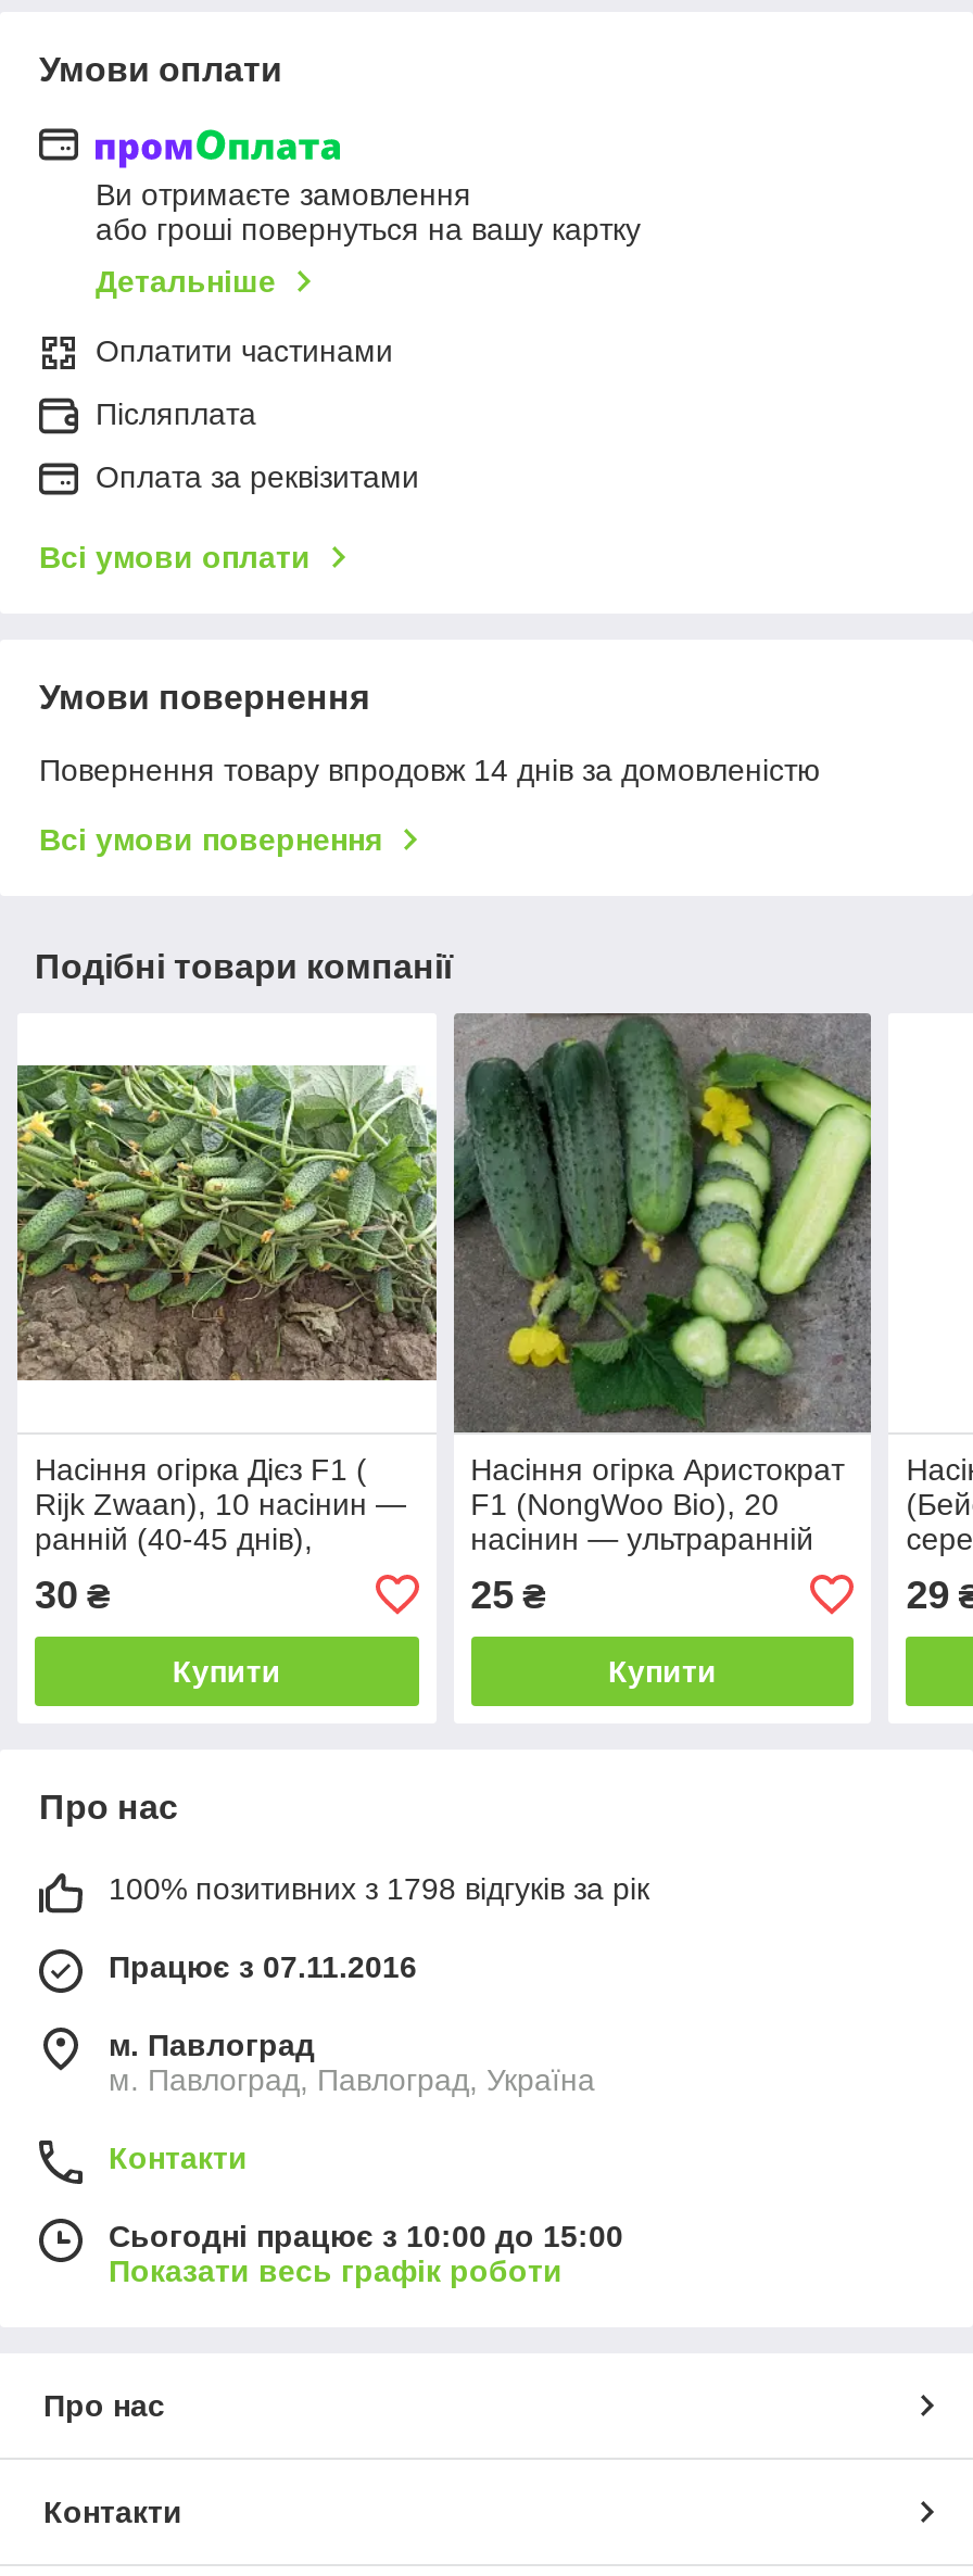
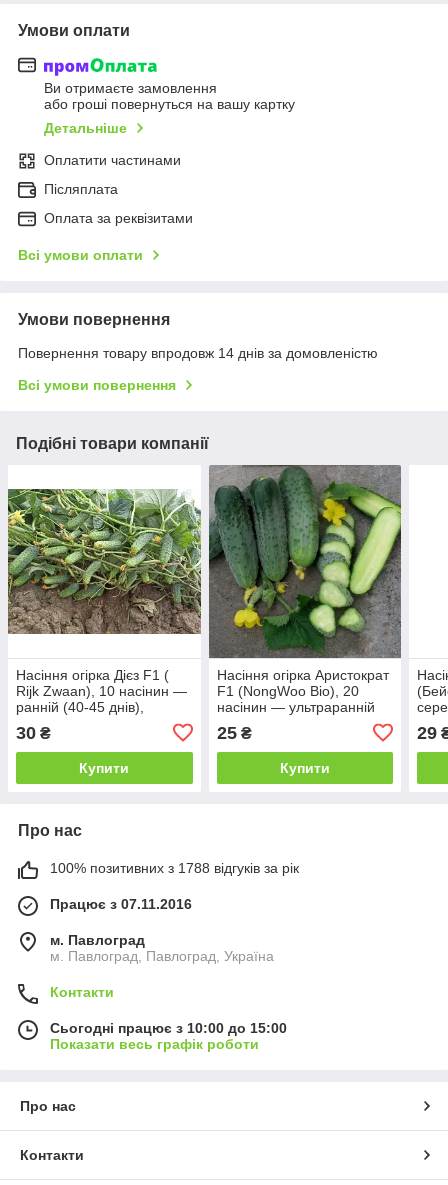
[109,1871,649,1906] 100% позитивних з 1798 відгуків за рік -> [50,860,299,876] 100% позитивних з 1788 відгуків за рік

